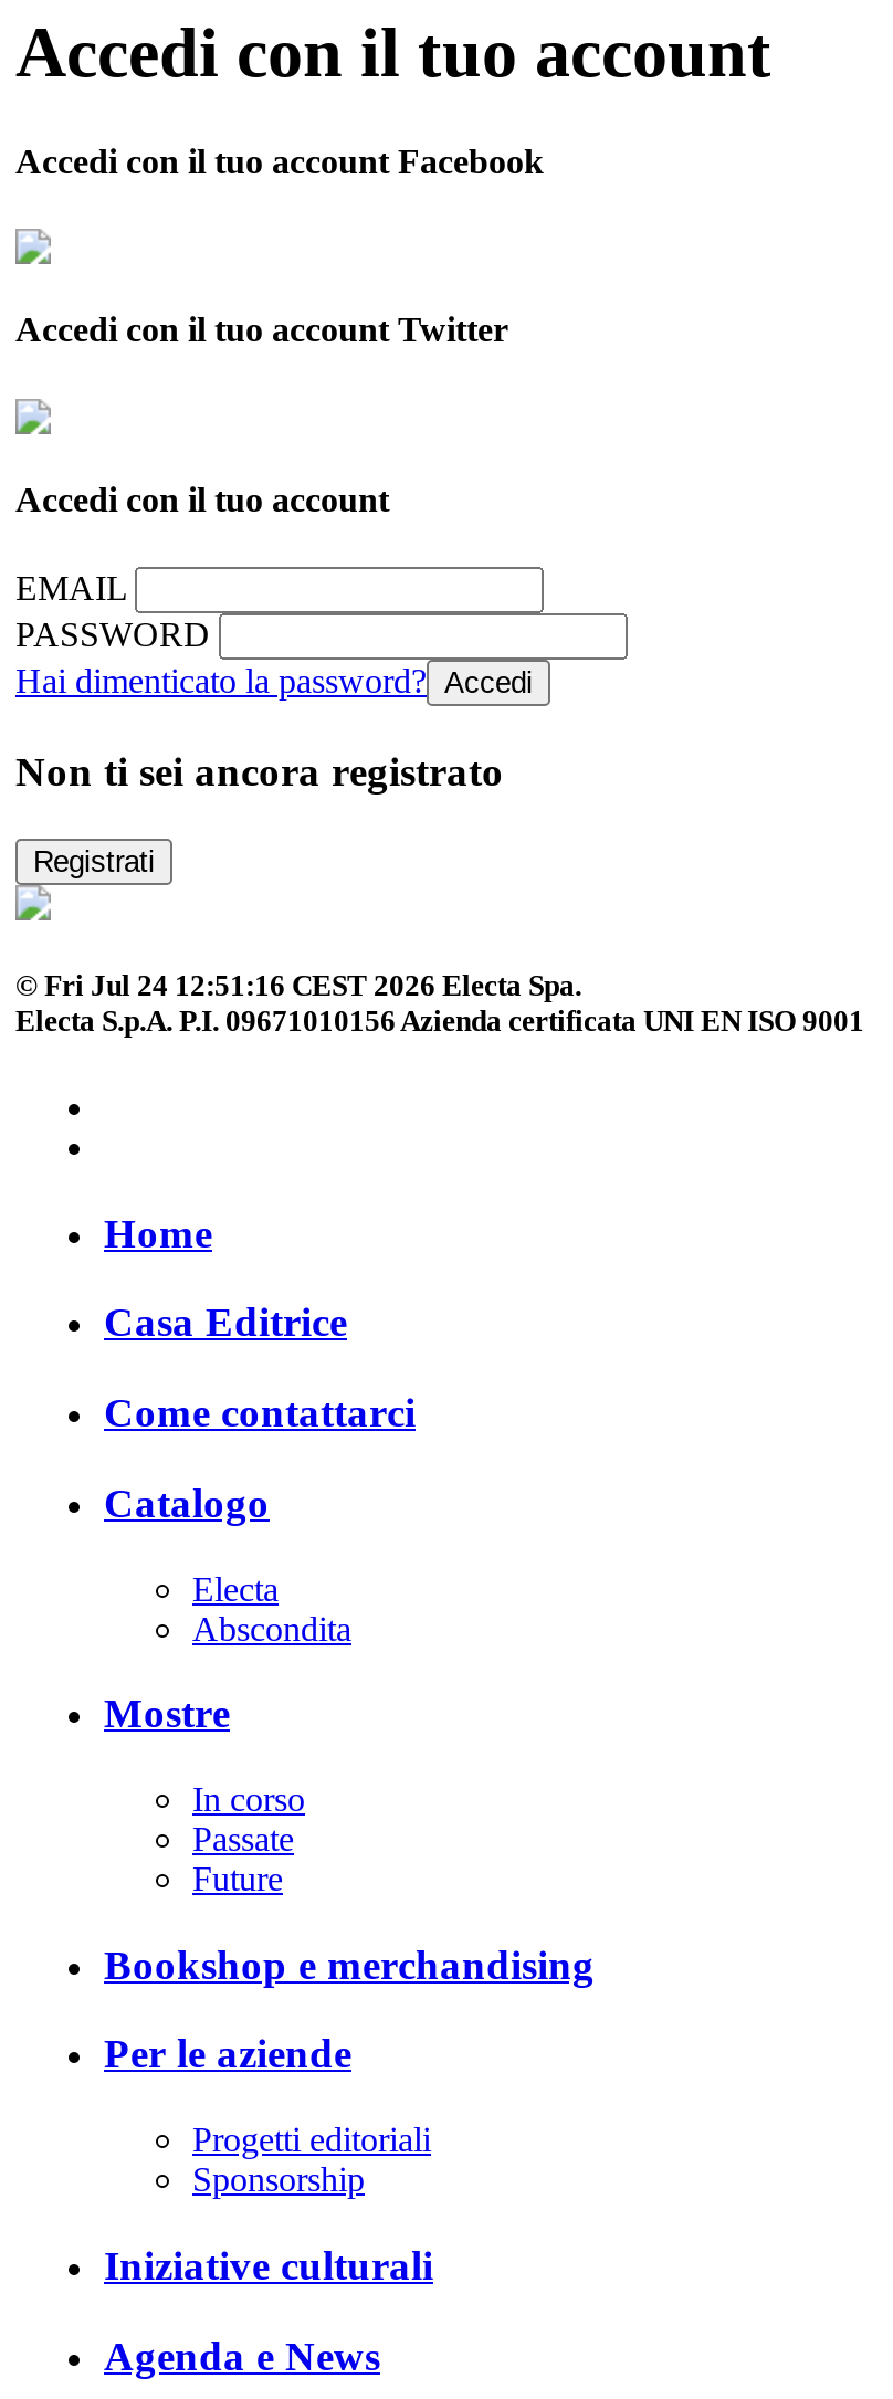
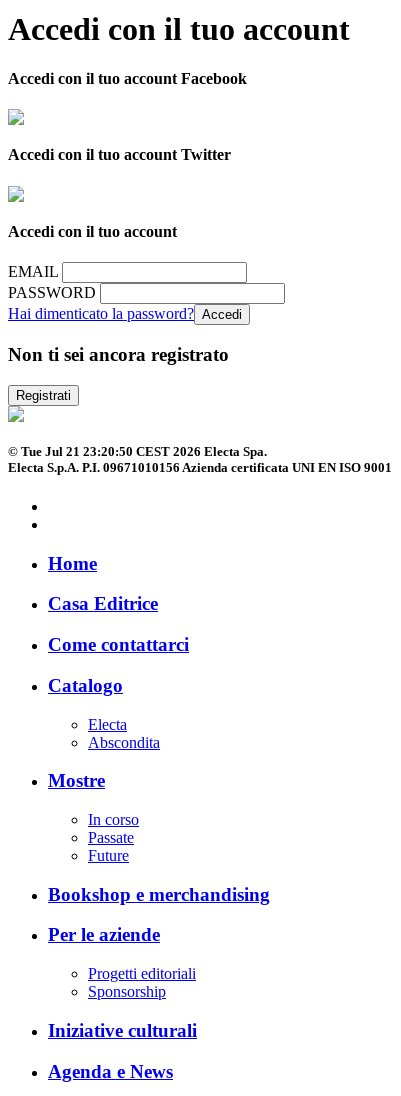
[15,969,581,1002] © Fri Jul 24 12:51:16 CEST 2026 Electa Spa. -> [8,444,267,459] © Tue Jul 21 23:20:50 CEST 2026 Electa Spa.

